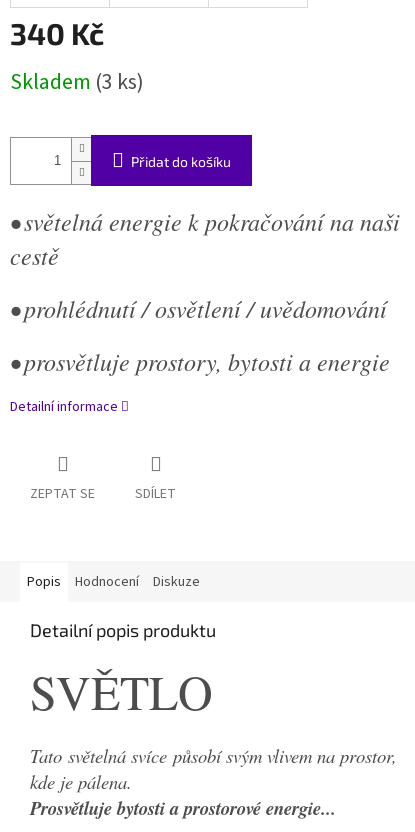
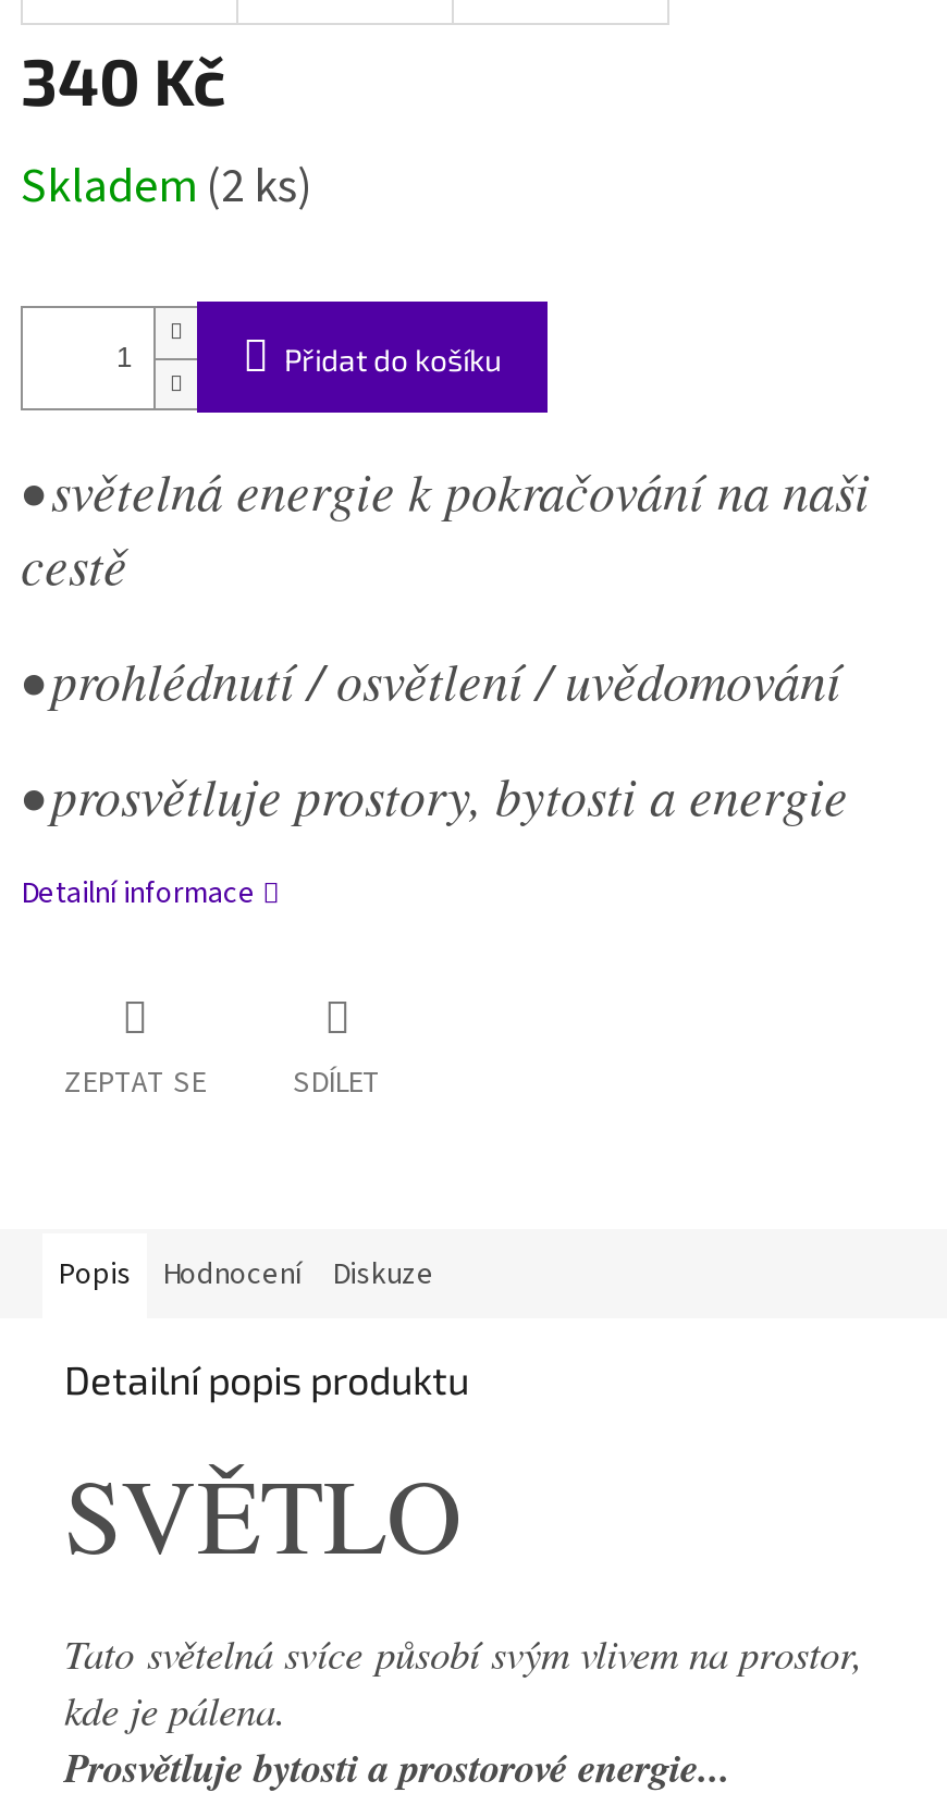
[10,66,144,98] Skladem (3 ks) -> [21,152,312,222] Skladem (2 ks)

